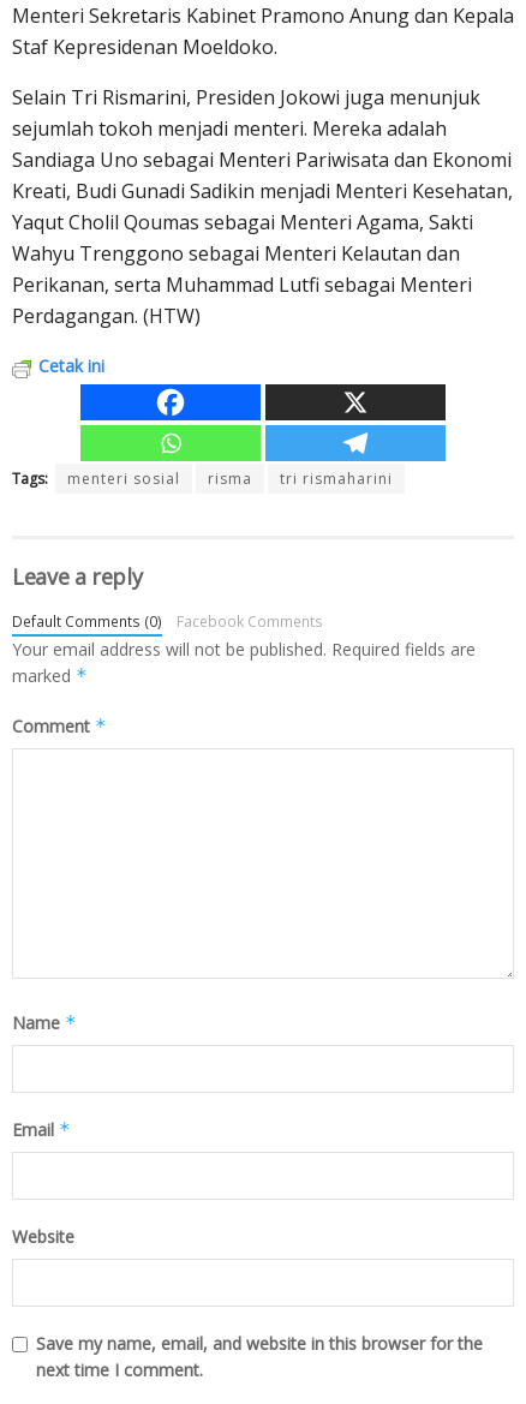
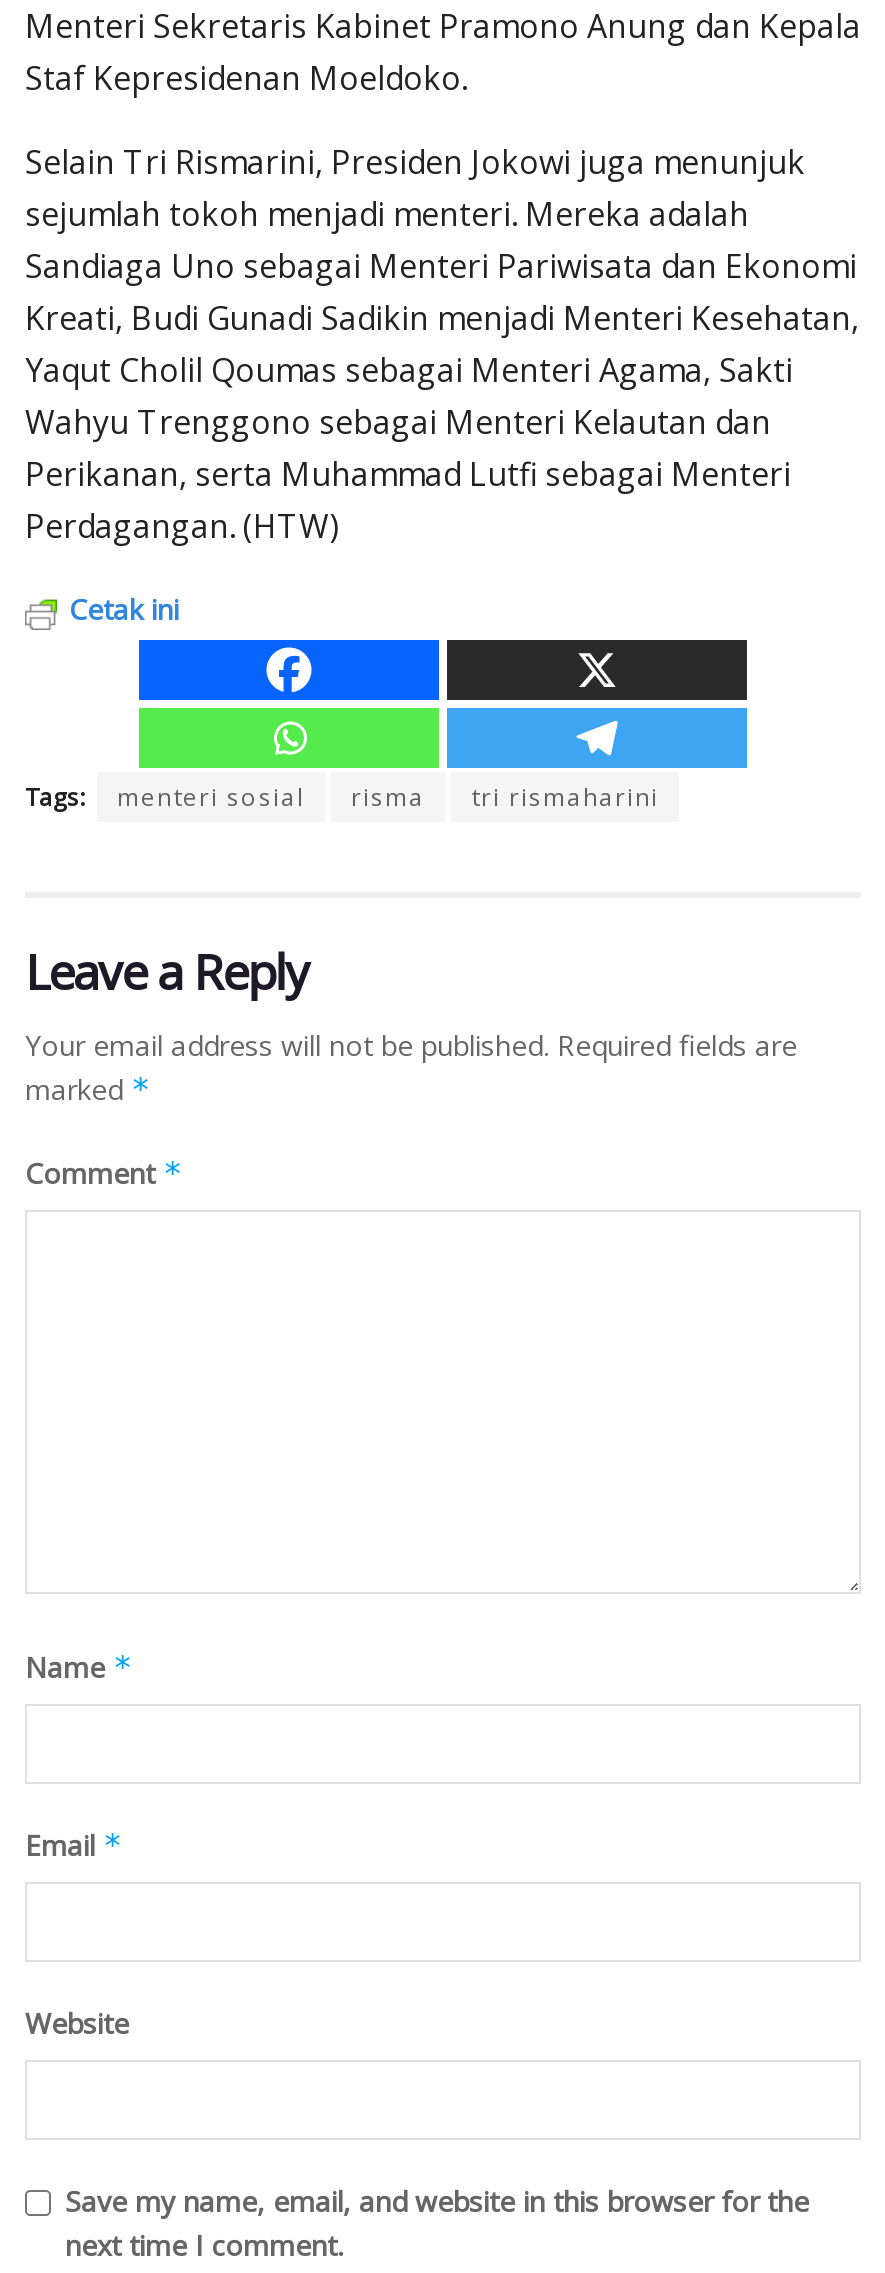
[12,563,323,631] Leave a reply | Default Comments (0) | Facebook Comments -> [25,939,309,1005] Leave a Reply

